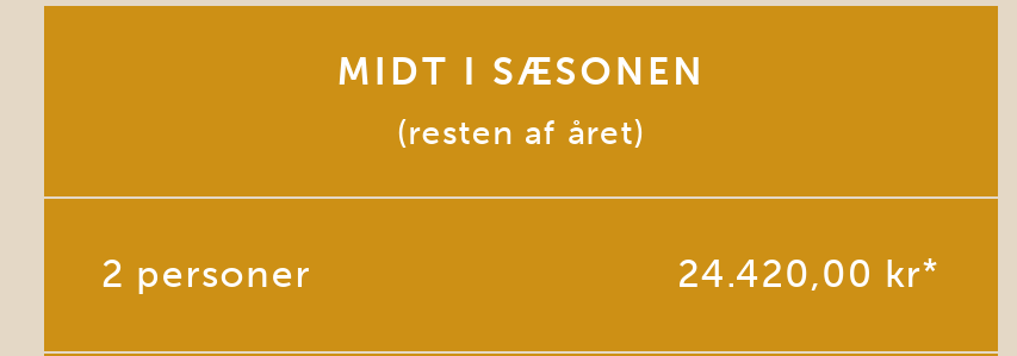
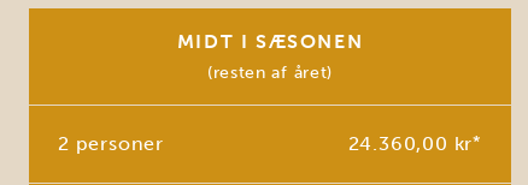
[677,252,941,297] 24.420,00 kr* -> [348,133,482,155] 24.360,00 kr*

